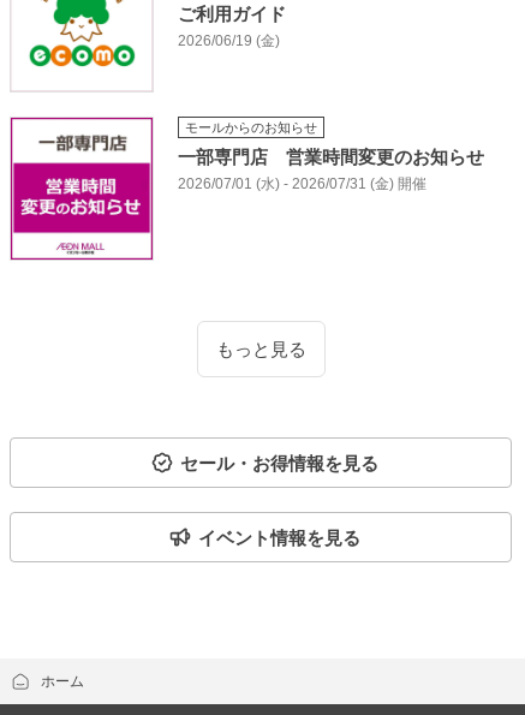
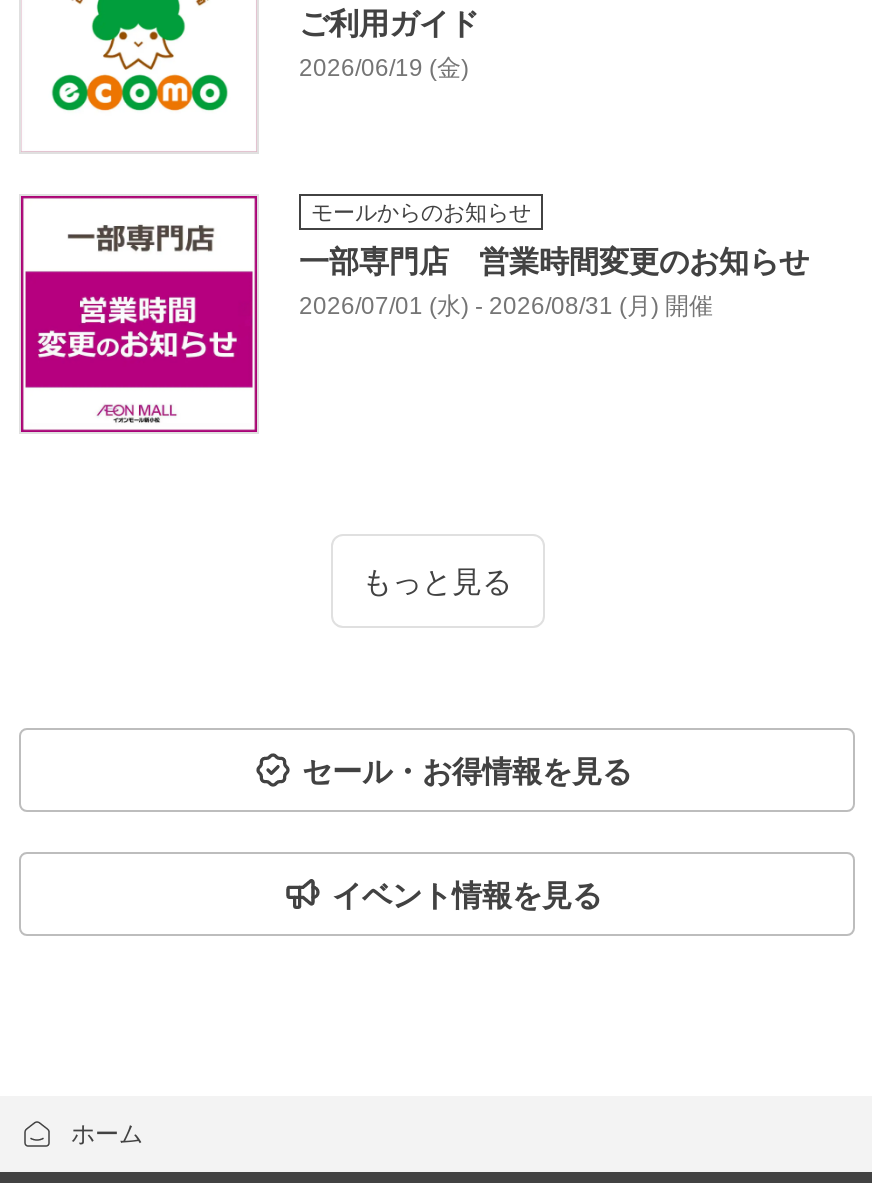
[178,175,426,192] 2026/07/01 (水) - 2026/07/31 (金) 開催 -> [299,292,713,320] 2026/07/01 (水) - 2026/08/31 (月) 開催

